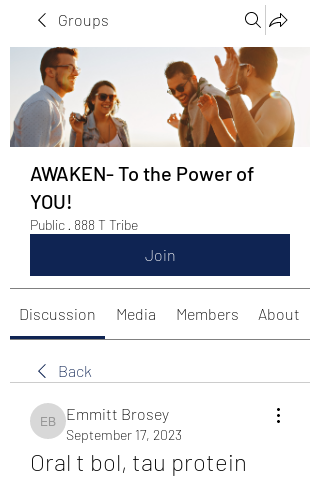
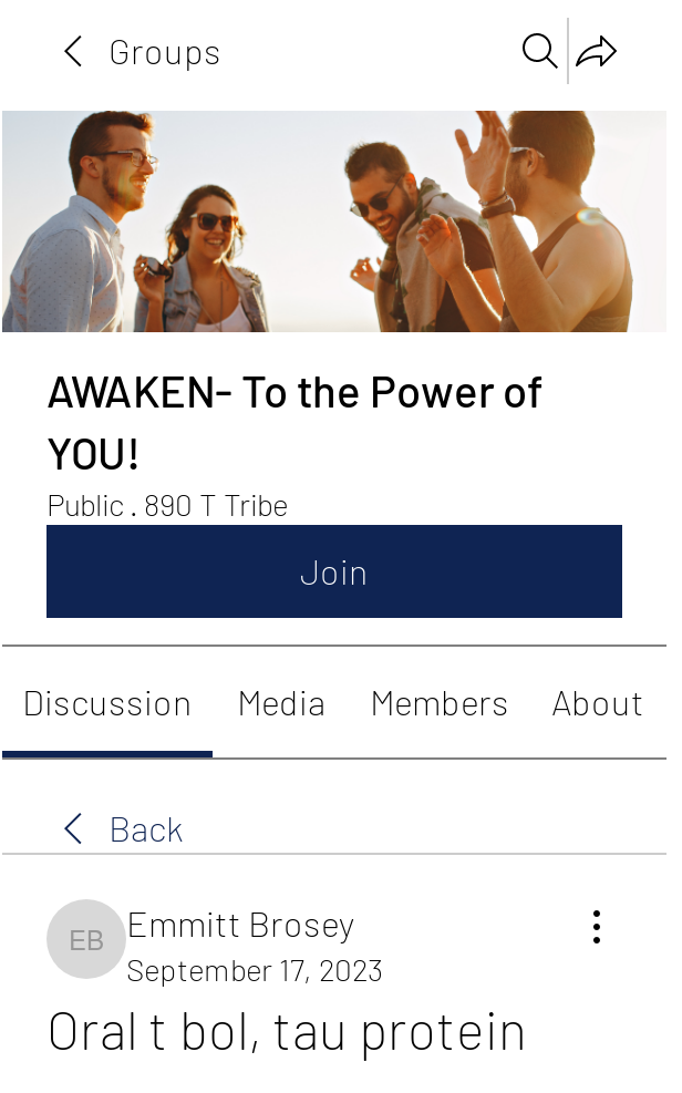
[30,216,138,233] Public 888 T Tribe -> [46,485,288,523] Public 890 T Tribe

